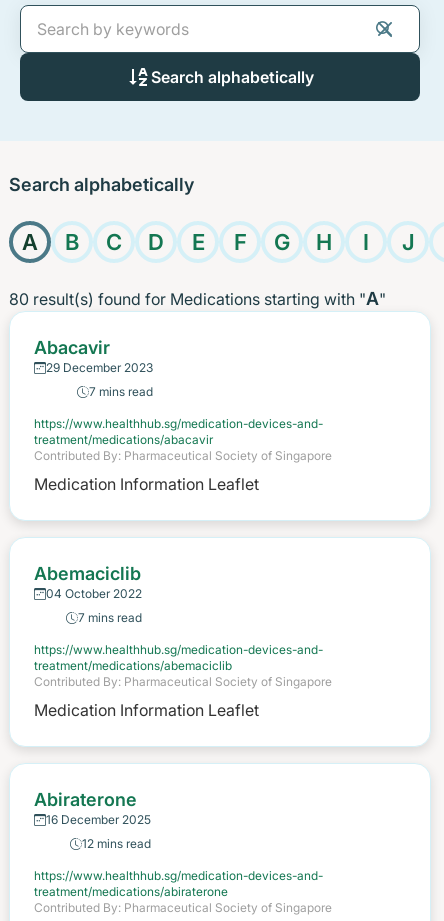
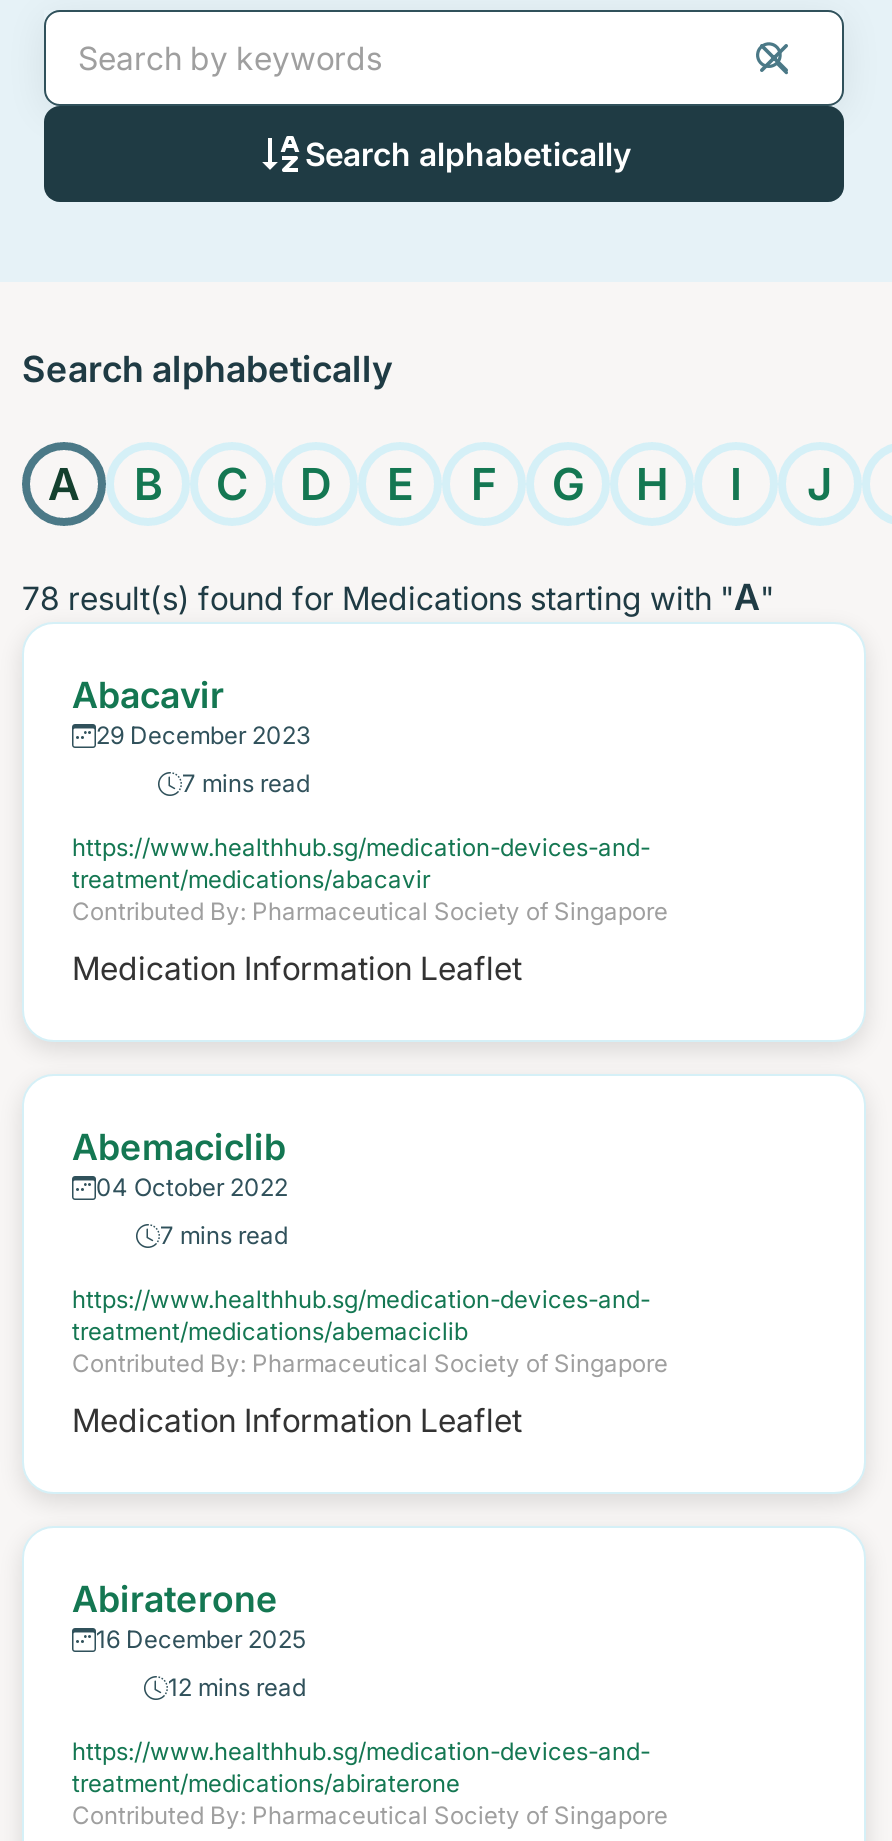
[9,288,386,309] 80 result(s) found for Medications starting with "A" -> [22,576,774,618] 78 result(s) found for Medications starting with "A"

